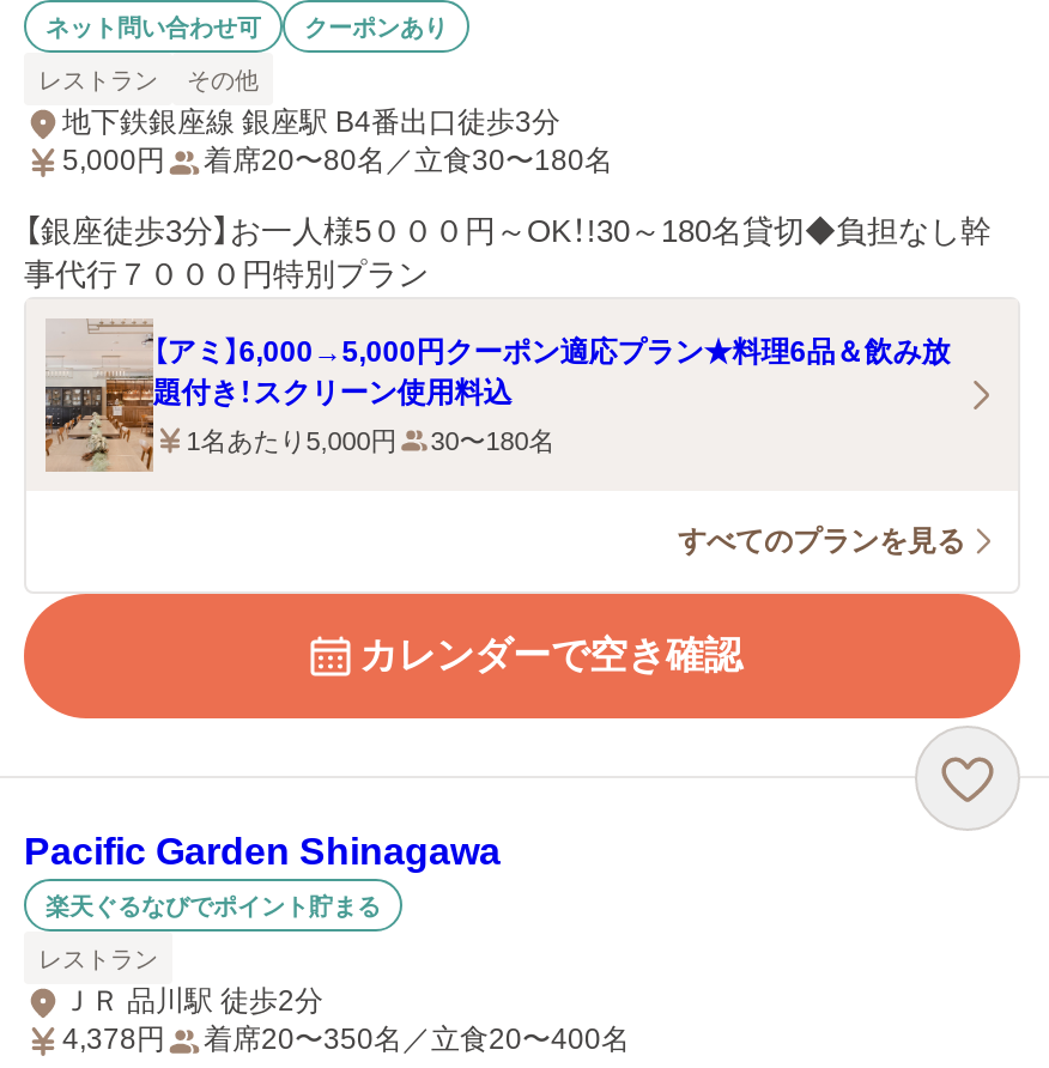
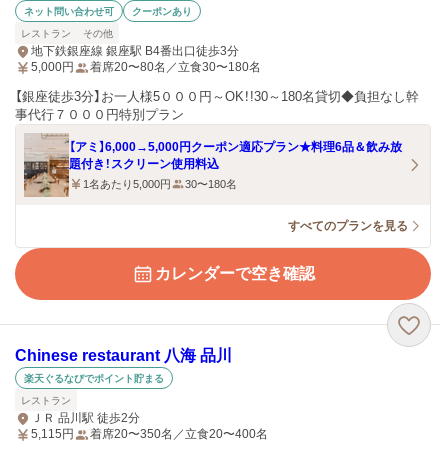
[24,831,501,872] Pacific Garden Shinagawa -> [15,347,232,364] Chinese restaurant 八海 品川
[62,1023,630,1056] 4,378円 着席20〜350名／立食20〜400名 -> [31,427,268,441] 5,115円 着席20〜350名／立食20〜400名

